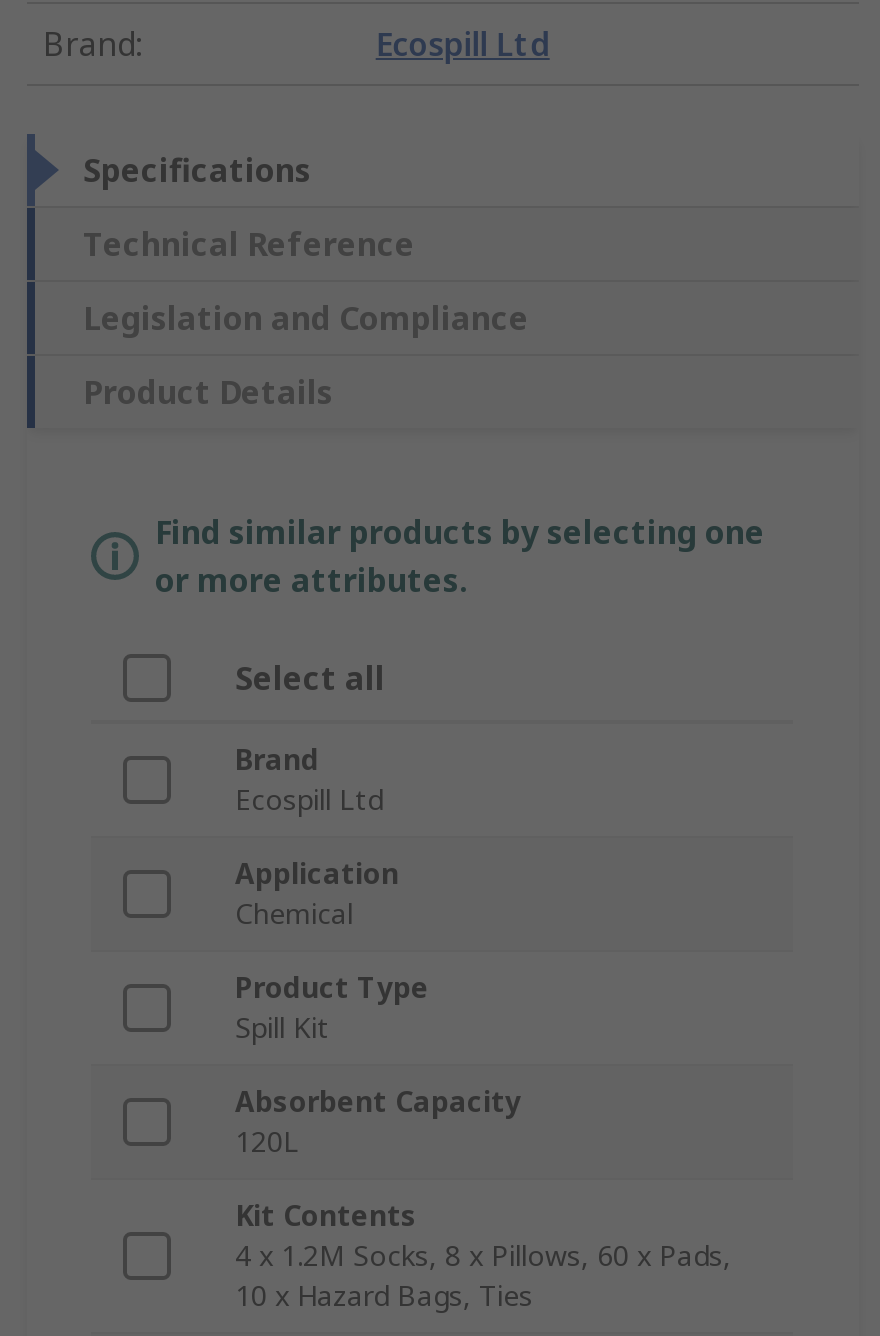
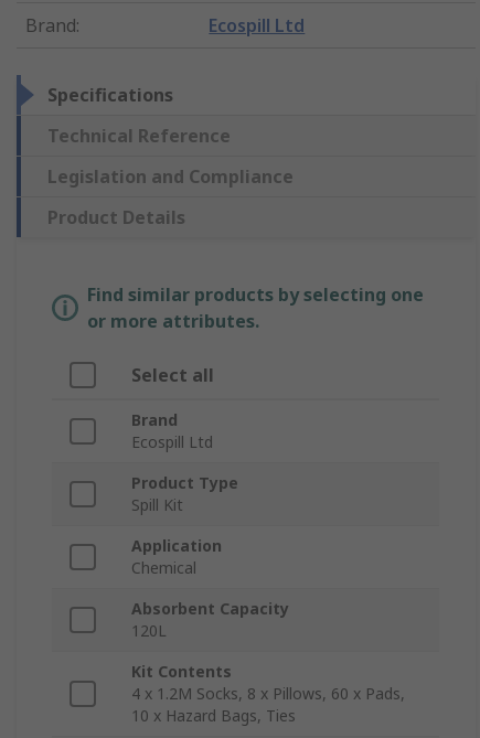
moved [235,855,399,933] -> [131,536,222,579]: Application | Chemical
moved [235,969,429,1047] -> [131,473,238,516]: Product Type | Spill Kit

